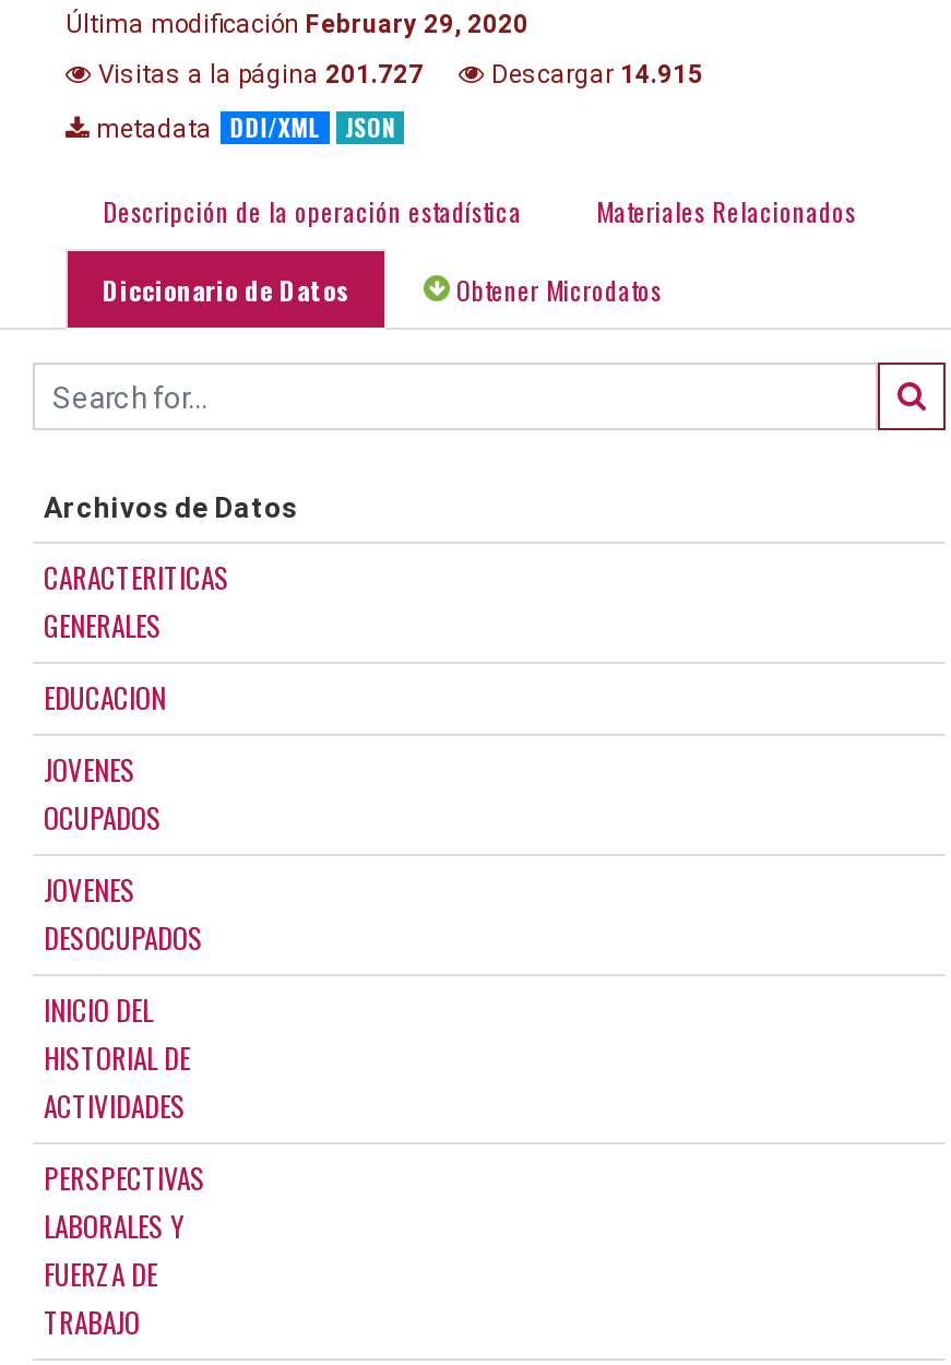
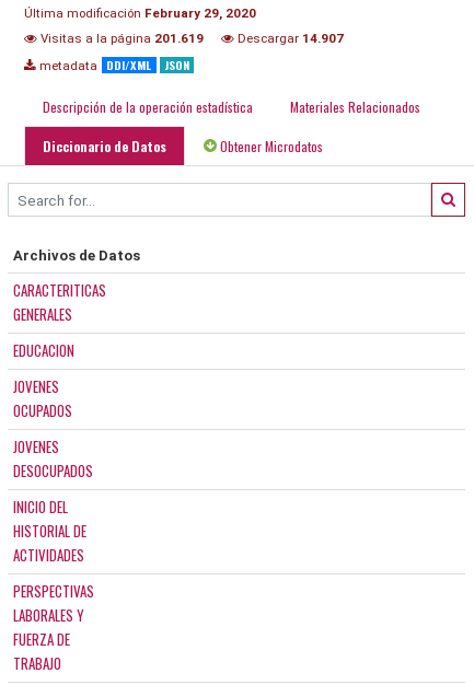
[92,60,424,90] Visitas a la página 201.727 -> [37,31,204,46] Visitas a la página 201.619
[485,60,703,90] Descargar 14.915 -> [234,31,344,46] Descargar 14.907

